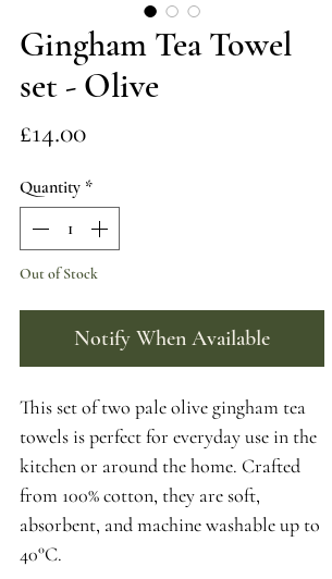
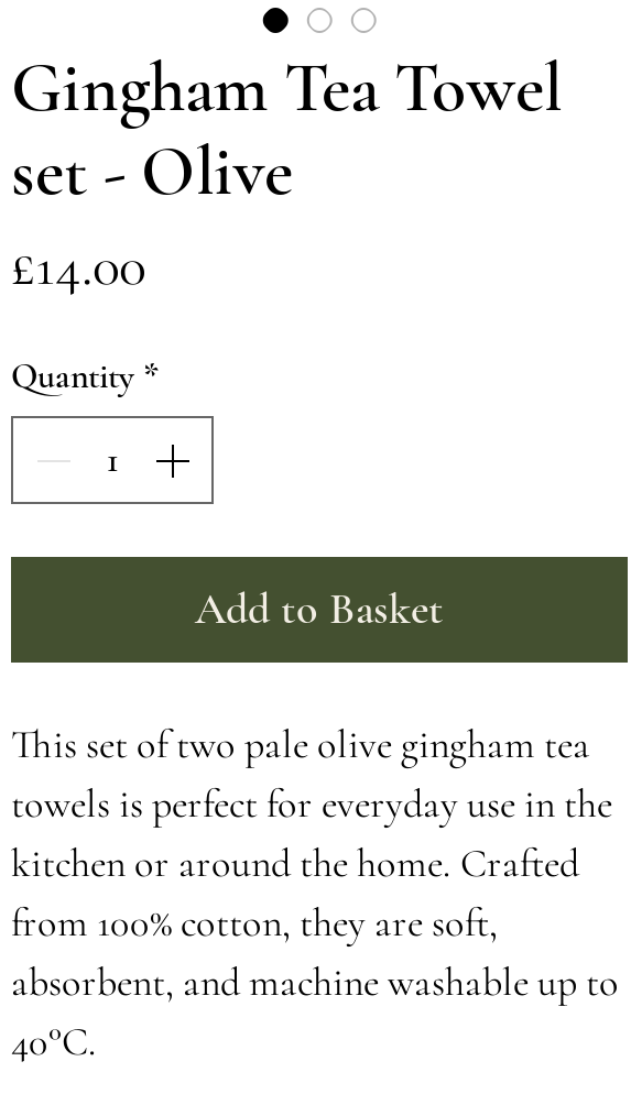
[20,264,270,351] Out of Stock | Notify When Available -> [195,583,444,636] Add to Basket

